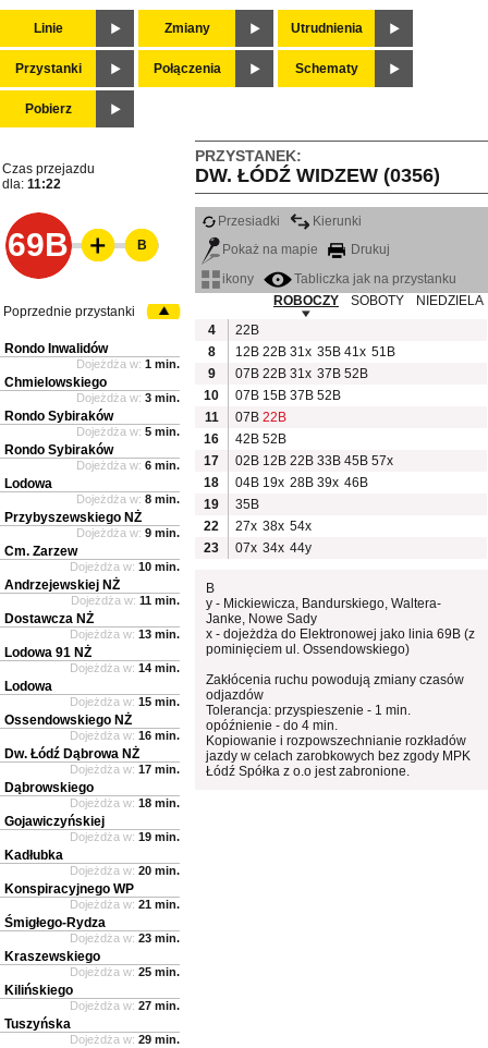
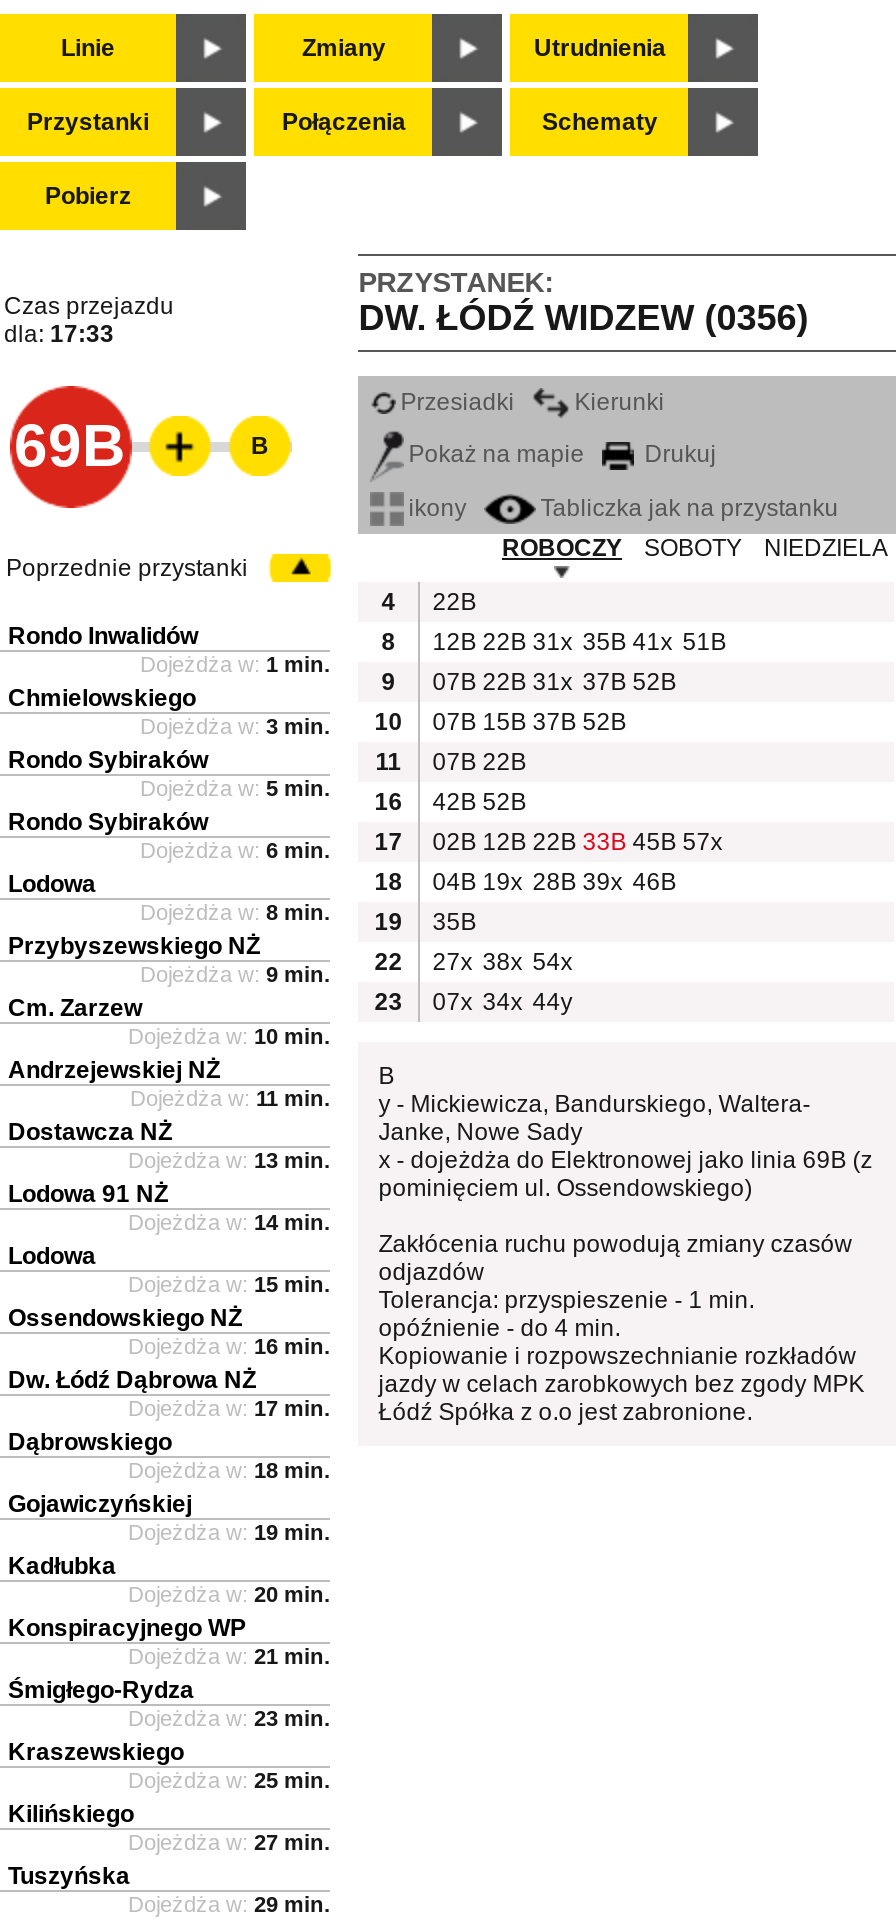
[2,177,61,192] dla: 11:22 -> [4,320,114,348] dla: 17:33

